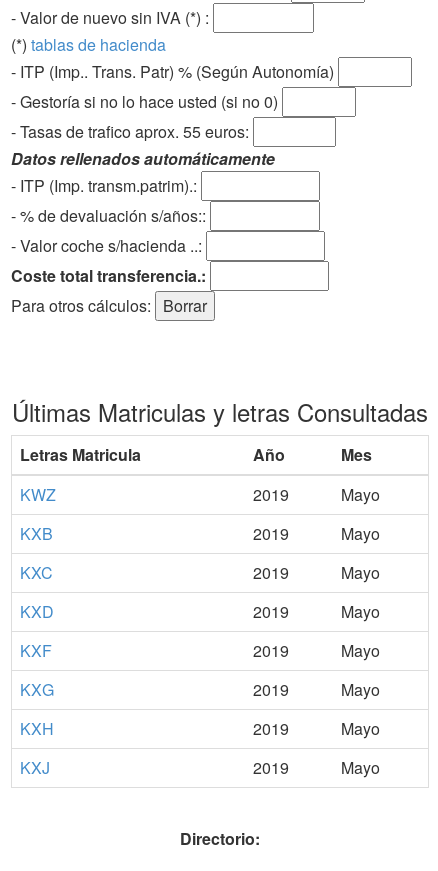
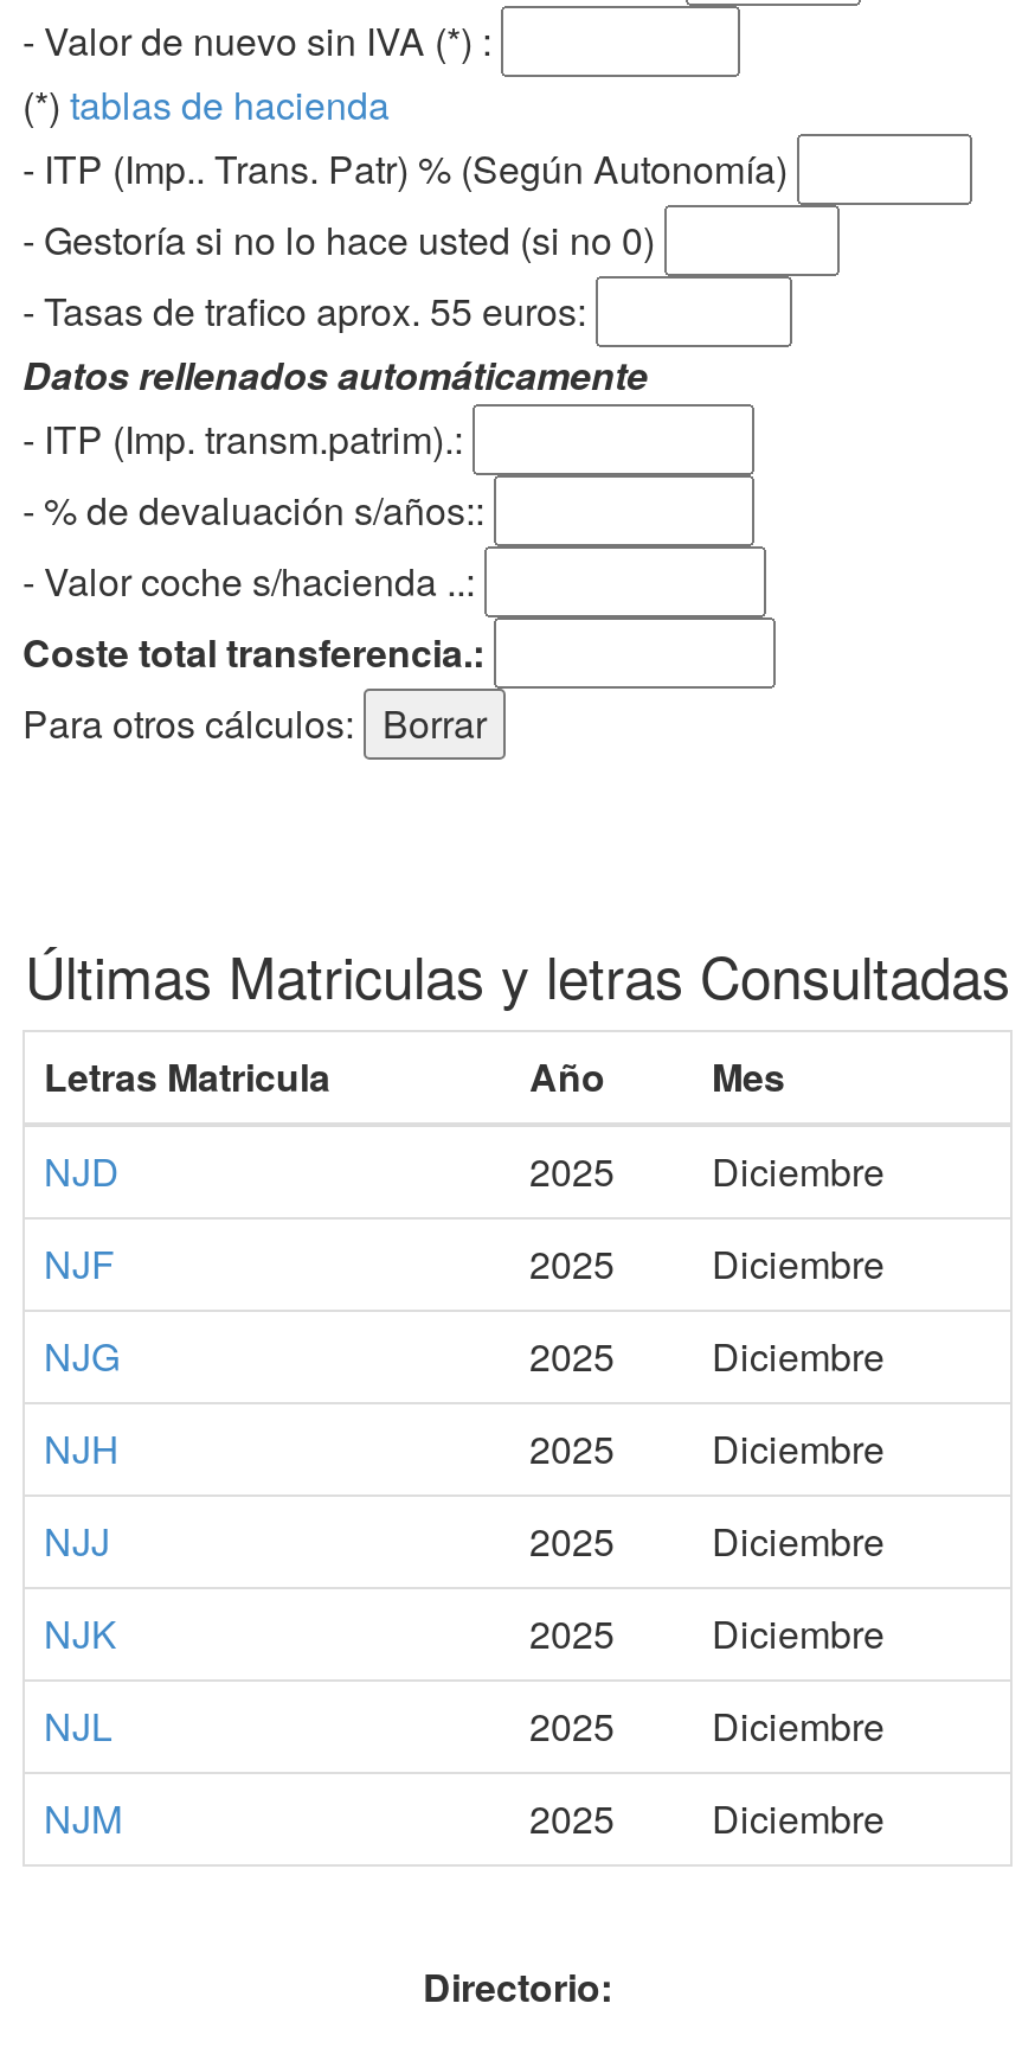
[20,483,380,506] KWZ | 2019 | Mayo -> [44,1143,885,1197] NJD | 2025 | Diciembre
[20,522,380,545] KXB | 2019 | Mayo -> [44,1235,885,1290] NJF | 2025 | Diciembre
[20,561,380,584] KXC | 2019 | Mayo -> [44,1328,885,1382] NJG | 2025 | Diciembre
[20,600,380,623] KXD | 2019 | Mayo -> [44,1420,885,1475] NJH | 2025 | Diciembre
[20,639,380,662] KXF | 2019 | Mayo -> [44,1513,885,1567] NJJ | 2025 | Diciembre
[20,678,380,701] KXG | 2019 | Mayo -> [44,1605,885,1660] NJK | 2025 | Diciembre
[20,717,380,740] KXH | 2019 | Mayo -> [44,1698,885,1752] NJL | 2025 | Diciembre
[20,756,380,779] KXJ | 2019 | Mayo -> [44,1790,885,1845] NJM | 2025 | Diciembre

